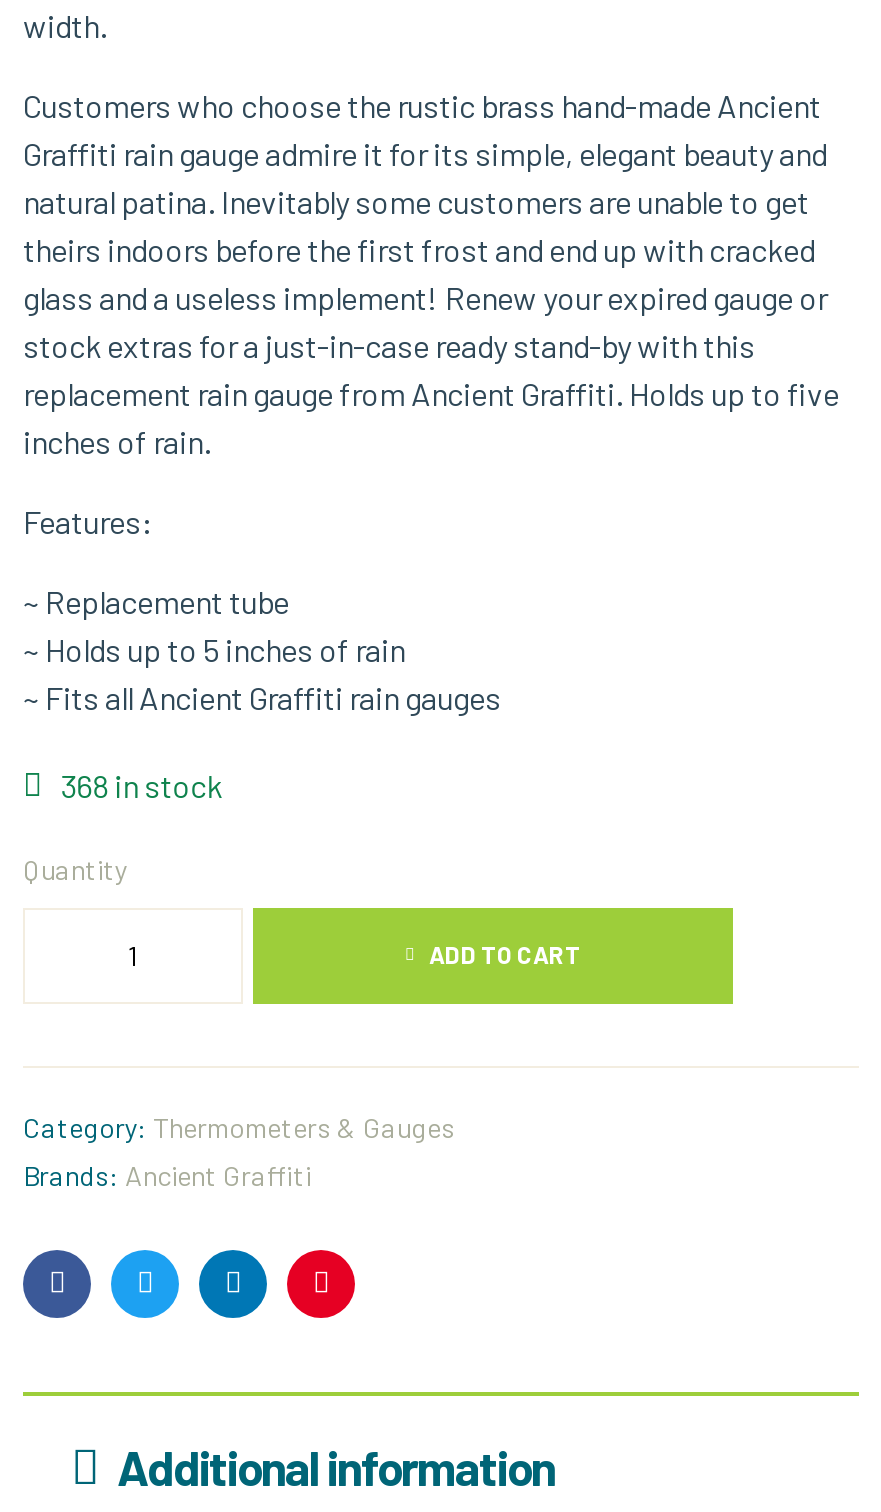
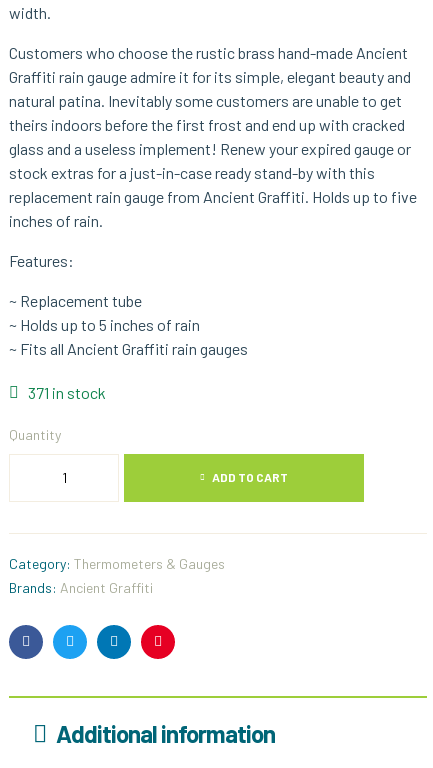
[60,765,222,803] 368 in stock -> [28,383,106,402] 371 in stock

